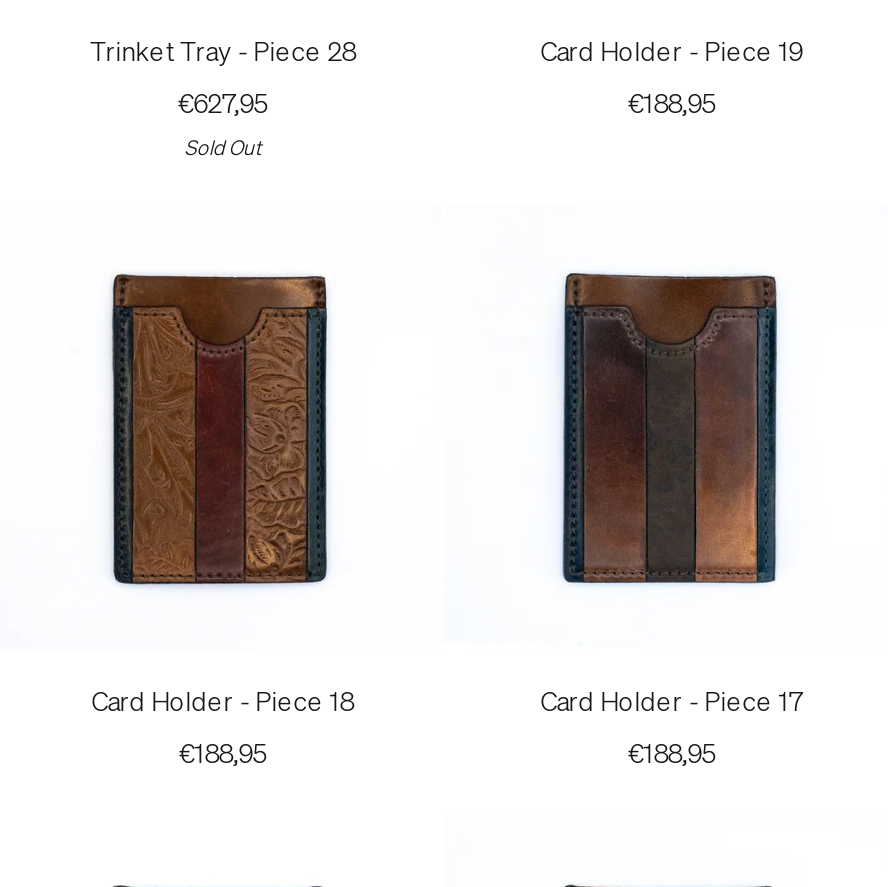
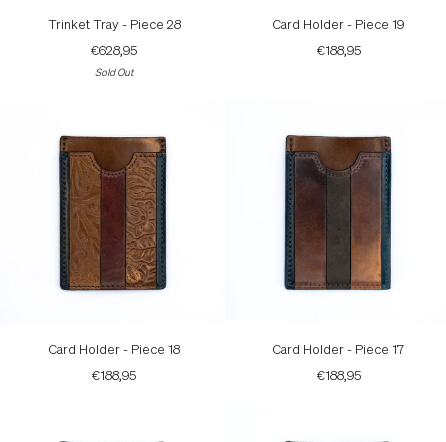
[178,93,268,119] €627,95 -> [91,45,137,58] €628,95

